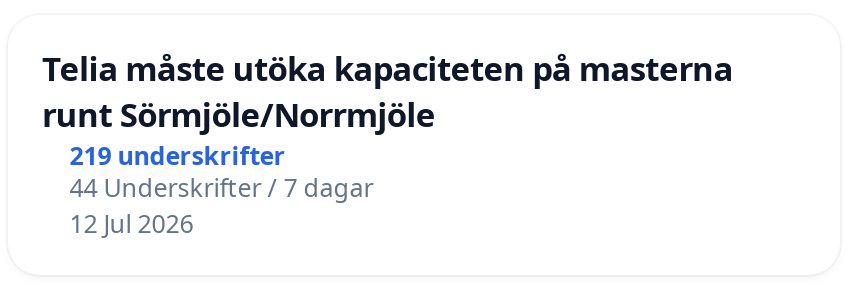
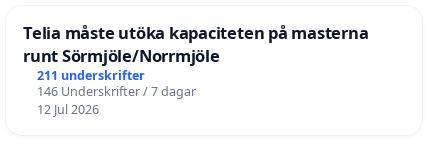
[70,139,286,173] 219 underskrifter -> [37,67,145,84] 211 underskrifter
[70,171,374,205] 44 Underskrifter / 7 dagar -> [37,83,196,100] 146 Underskrifter / 7 dagar

